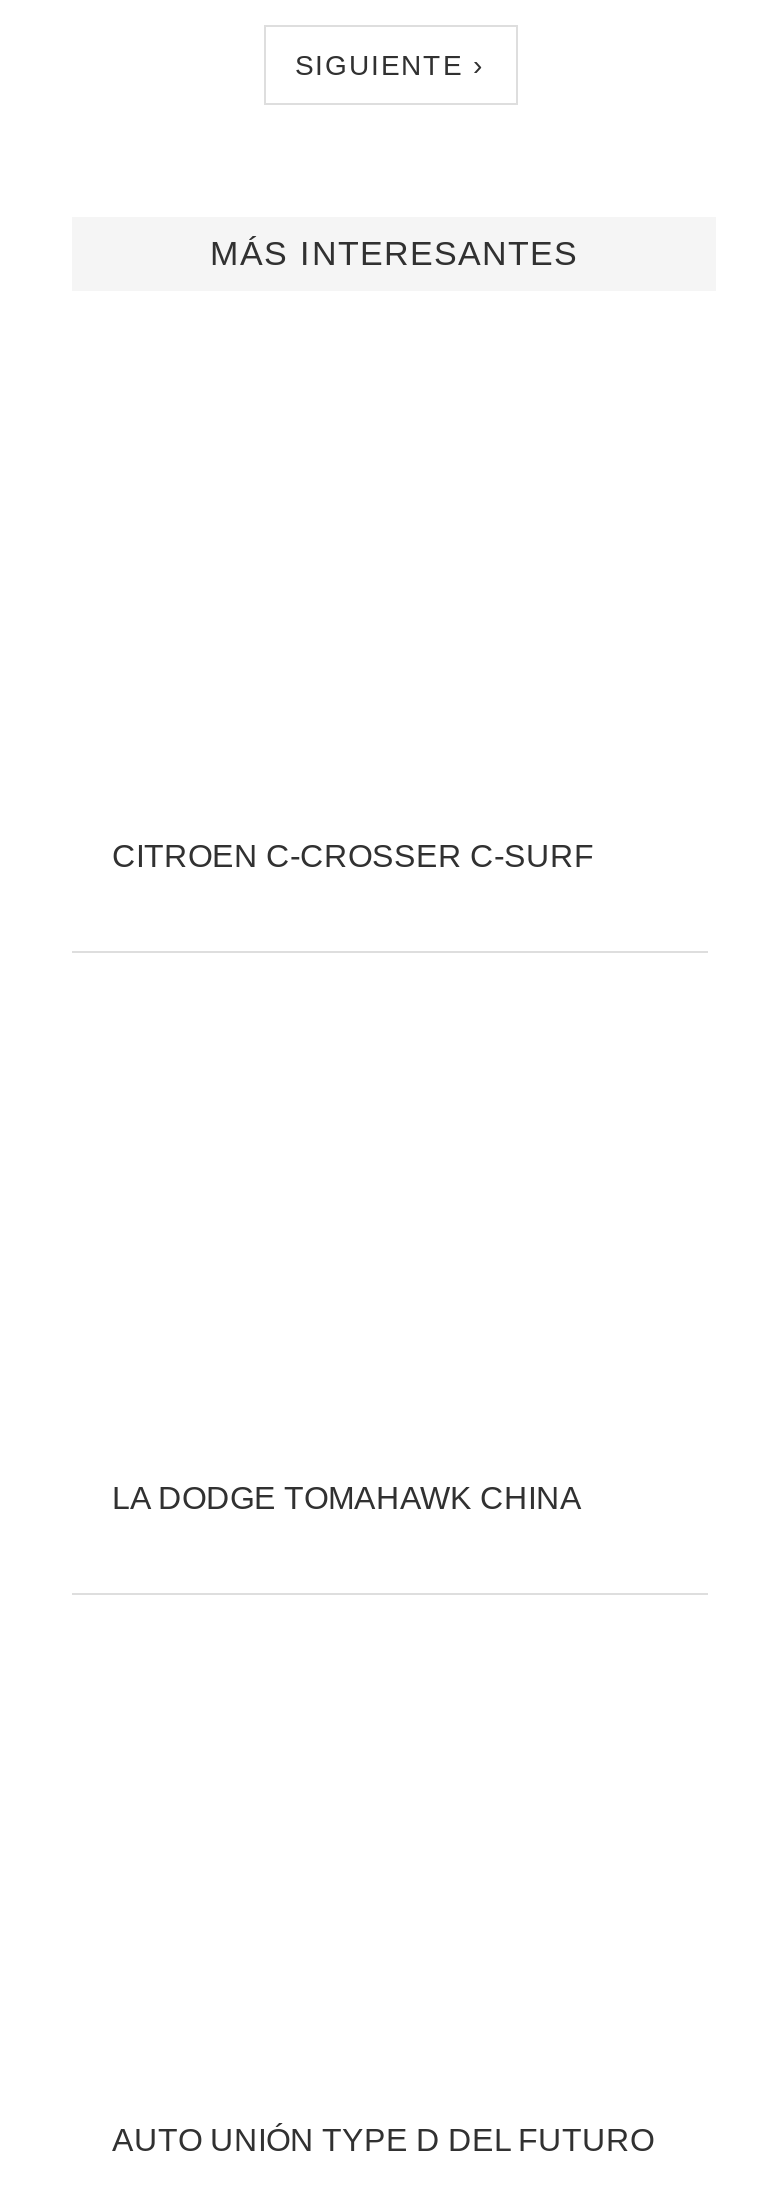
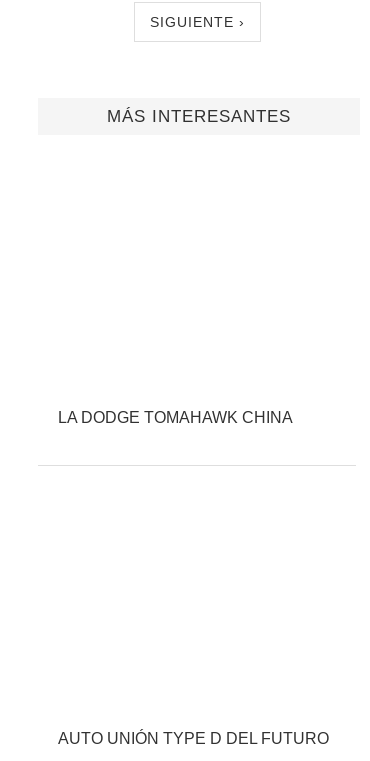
[112,839,594,873] CITROEN C-CROSSER C-SURF -> none

